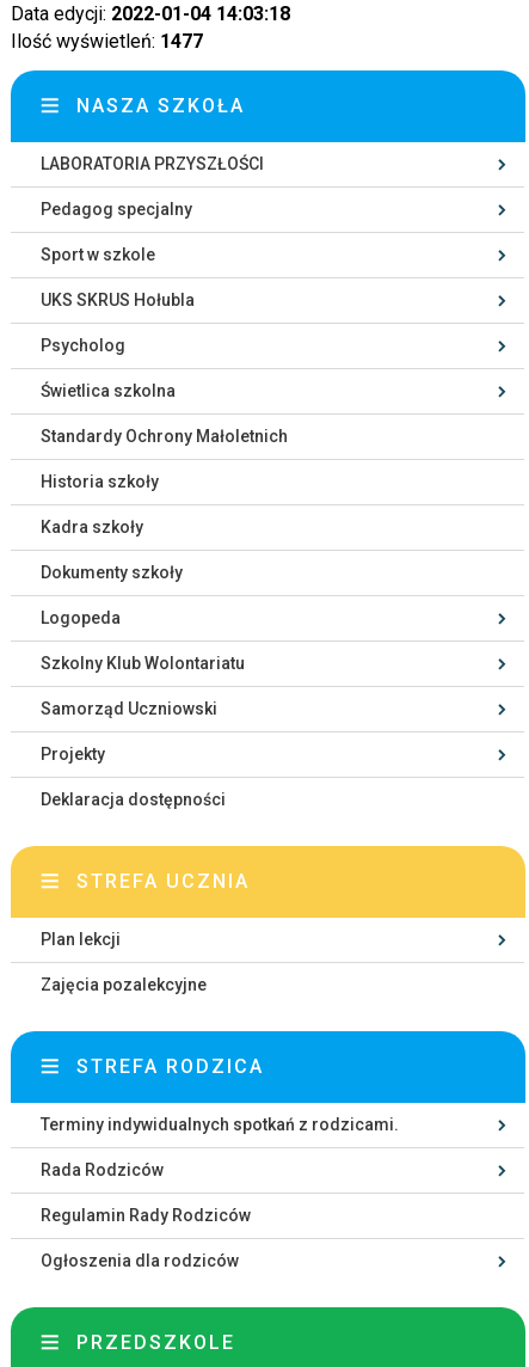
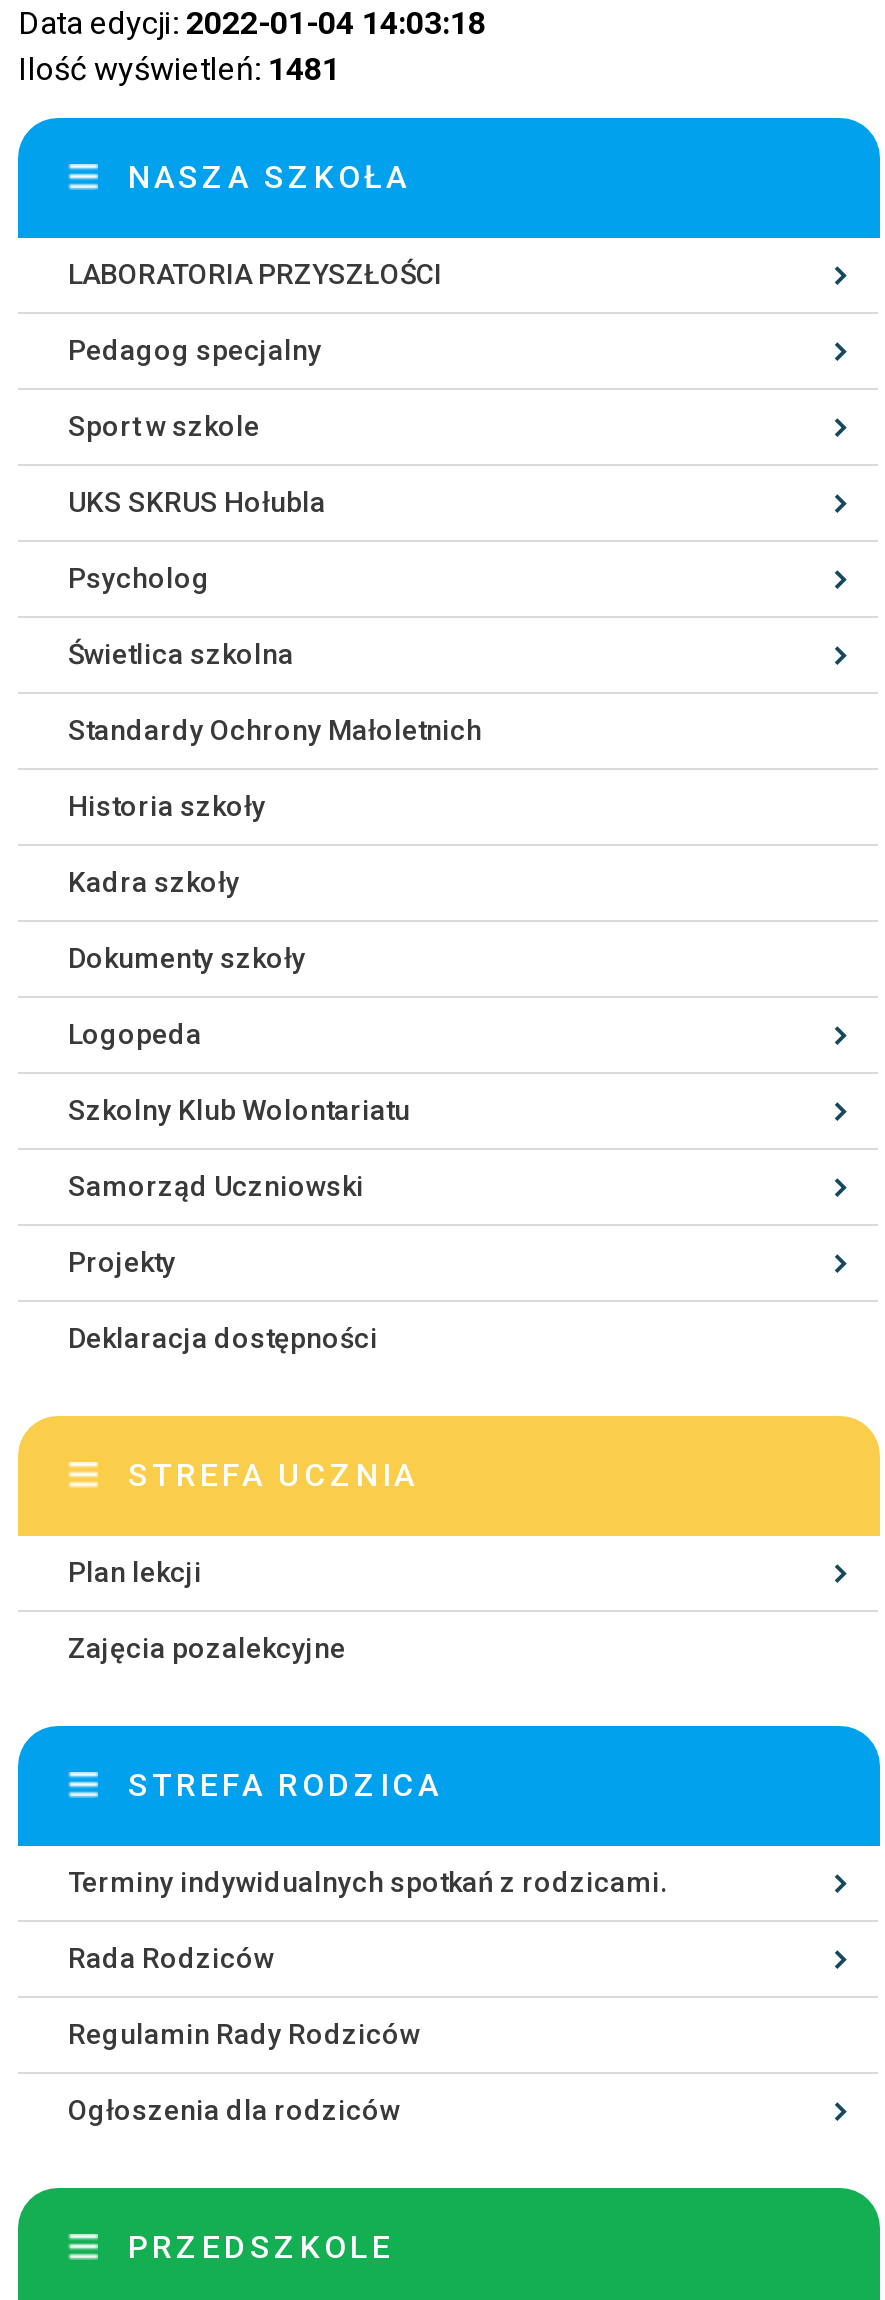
[11,30,203,53] Ilość wyświetleń: 1477 -> [18,50,340,88] Ilość wyświetleń: 1481

